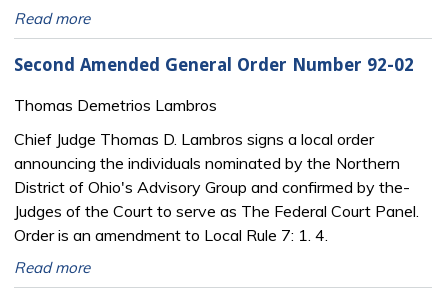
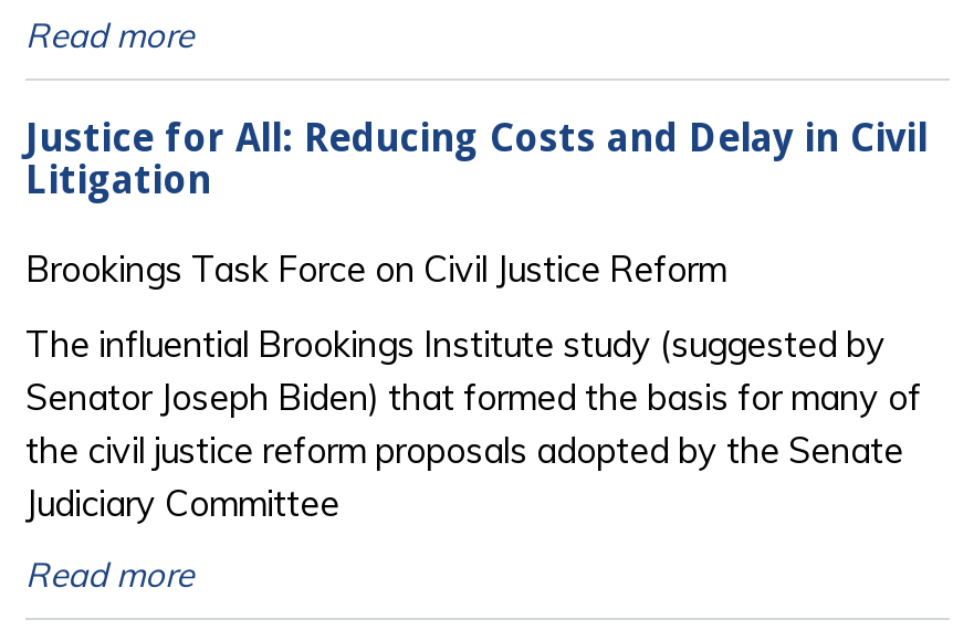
[14,55,414,75] Second Amended General Order Number 92-02 -> [25,117,928,203] Justice for All: Reducing Costs and Delay in Civil | Litigation
[14,95,217,115] Thomas Demetrios Lambros -> [25,246,726,291] Brookings Task Force on Civil Justice Reform
[14,129,419,245] Chief Judge Thomas D. Lambros signs a local order | announcing the individuals nominated by the Northern | District of Ohio's Advisory Group and confirmed by the- | Judges of the Court to serve as The Federal Court Panel. | Order is an amendment to Local Rule 7: 1. 4. -> [25,322,921,525] The influential Brookings Institute study (suggested by | Senator Joseph Biden) that formed the basis for many of | the civil justice reform proposals adopted by the Senate | Judiciary Committee

